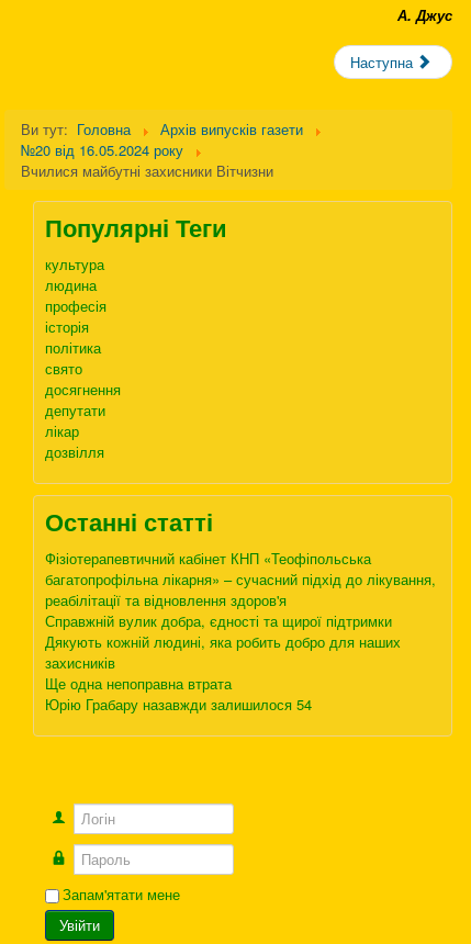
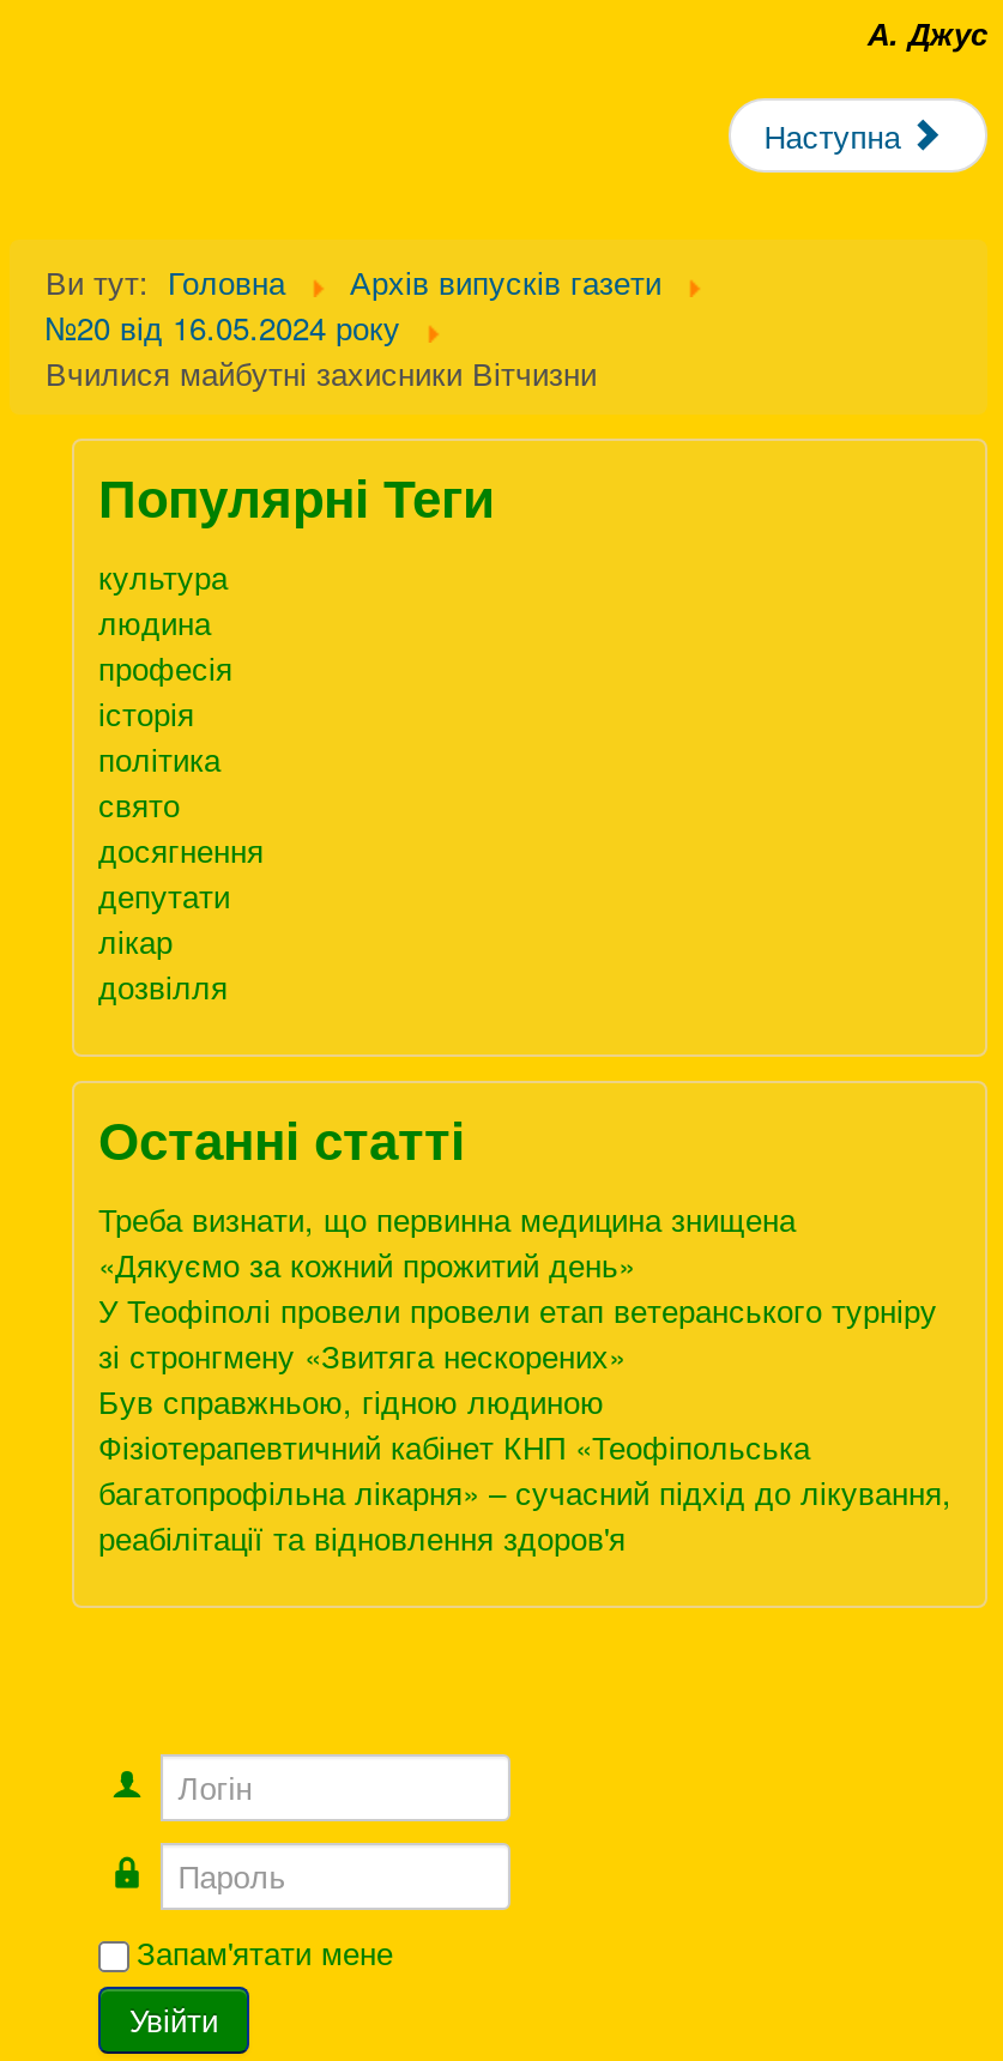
none -> [98,1196,937,1424] Треба визнати, що первинна медицина знищена | «Дякуємо за кожний прожитий день» | У Теофіполі провели провели етап ветеранського турніру | зі стронгмену «Звитяга нескорених» | Був справжньою, гідною людиною
moved [45,548,436,611] -> [98,1424,951,1561]: Фізіотерапевтичний кабінет КНП «Теофіпольська | багатопрофільна лікарня» – сучасний підхід до лікування, | реабілітації та відновлення здоров'я
[45,611,401,715] Справжній вулик добра, єдності та щирої підтримки | Дякують кожній людині, яка робить добро для наших | захисників | Ще одна непоправна втрата | Юрію Грабару назавжди залишилося 54 -> none

